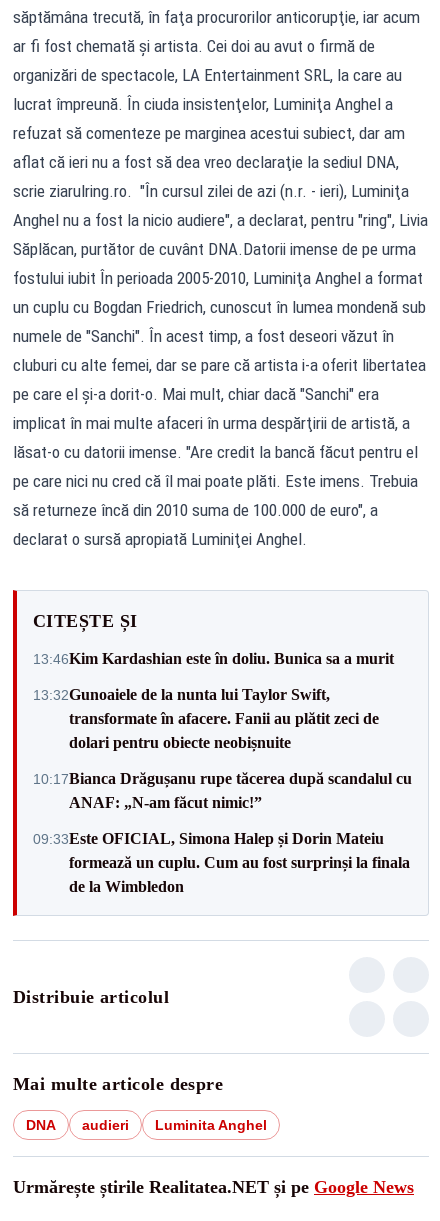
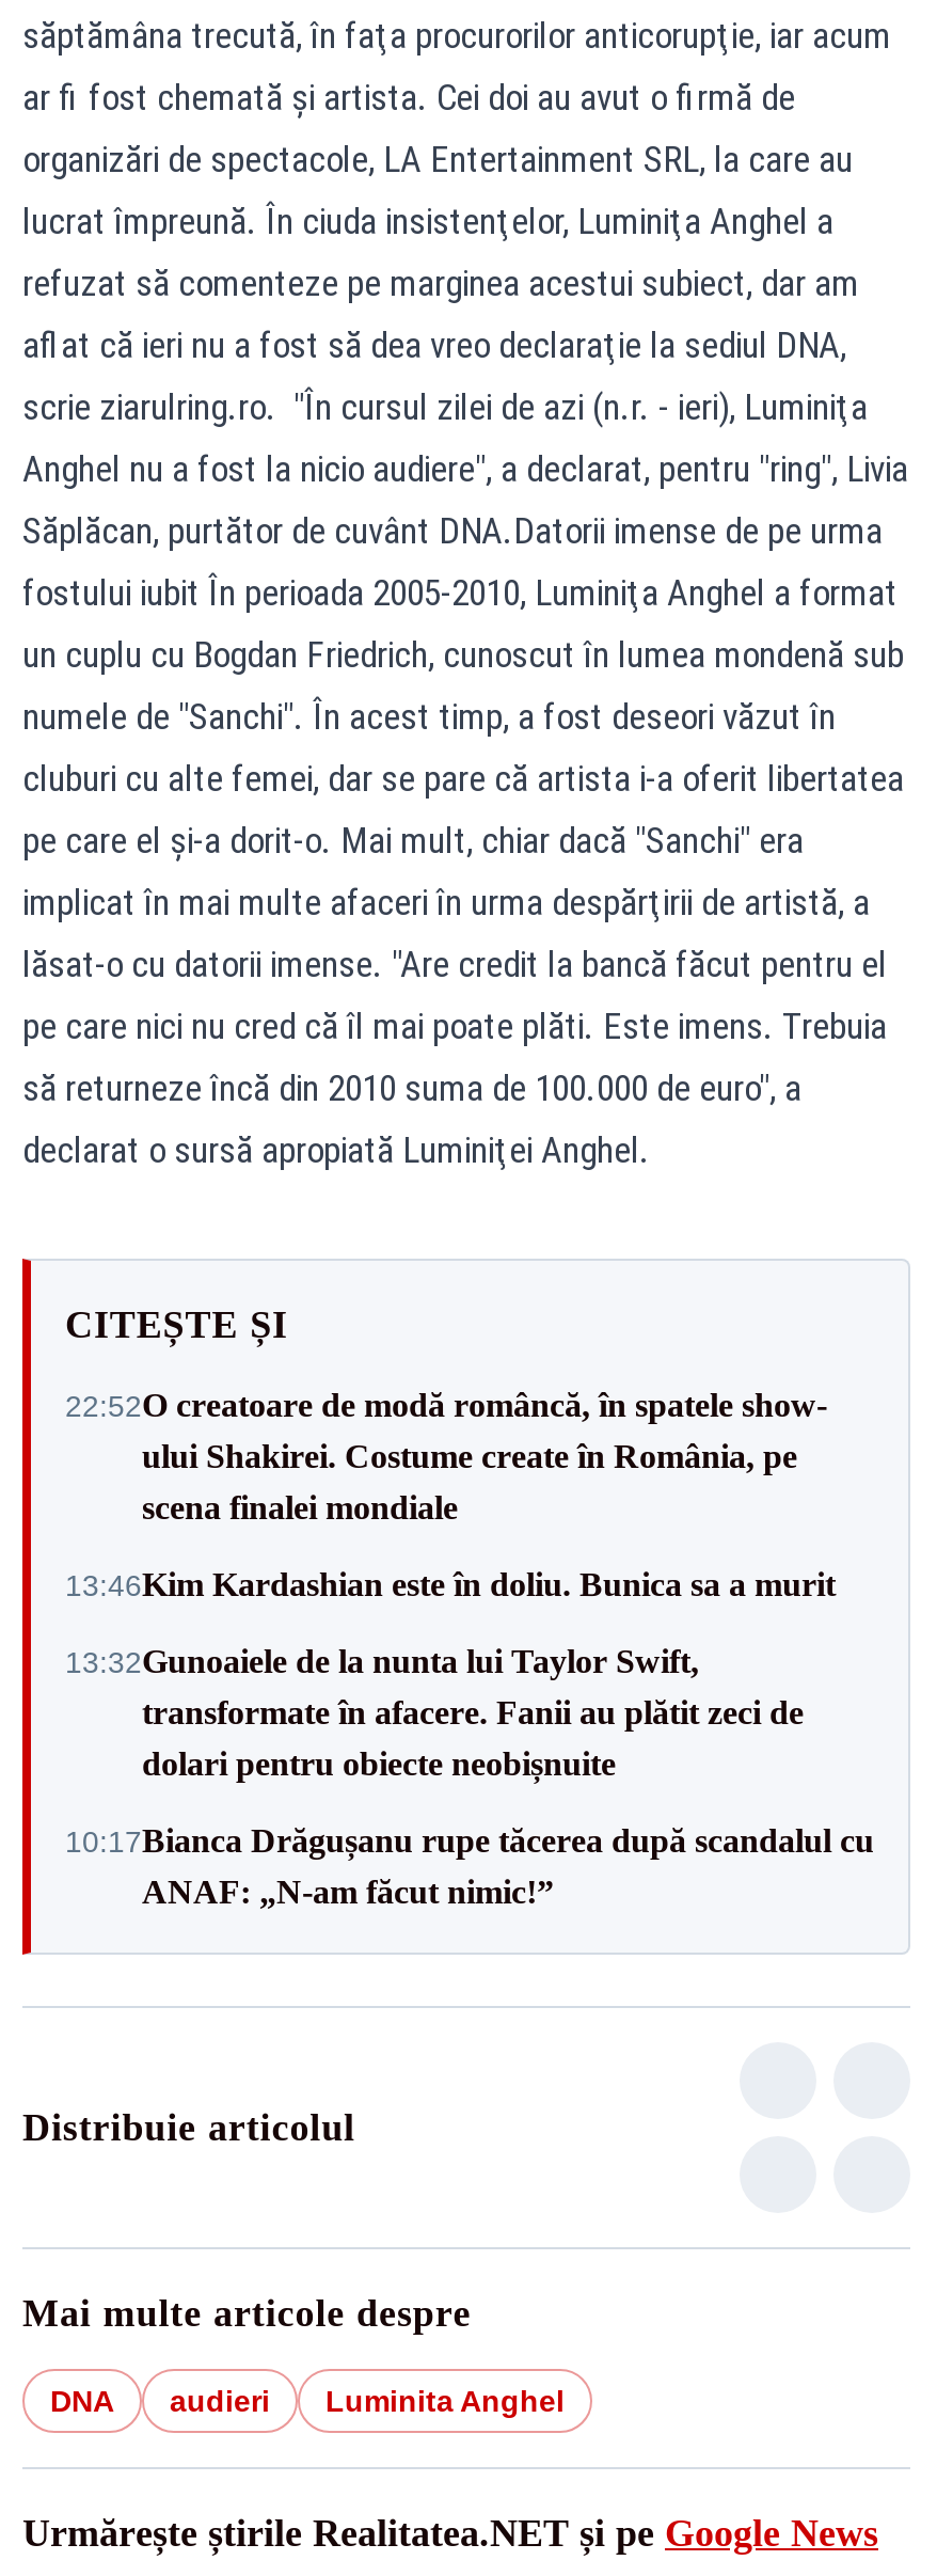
none -> [65,1388,827,1526] 22:52O creatoare de modă româncă, în spatele show- | ului Shakirei. Costume create în România, pe | scena finalei mondiale
moved [33,650,412,811] -> [65,1567,874,1911]: 13:46Kim Kardashian este în doliu. Bunica sa a murit | 13:32Gunoaiele de la nunta lui Taylor Swift, | transformate în afacere. Fanii au plătit zeci de | dolari pentru obiecte neobișnuite | 10:17Bianca Drăgușanu rupe tăcerea după scandalul cu | ANAF: „N-am făcut nimic!”
[33,830,410,895] 09:33Este OFICIAL, Simona Halep și Dorin Mateiu | formează un cuplu. Cum au fost surprinși la finala | de la Wimbledon -> none

